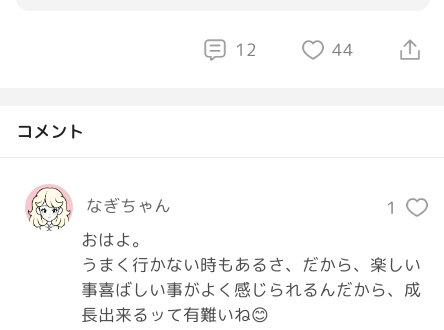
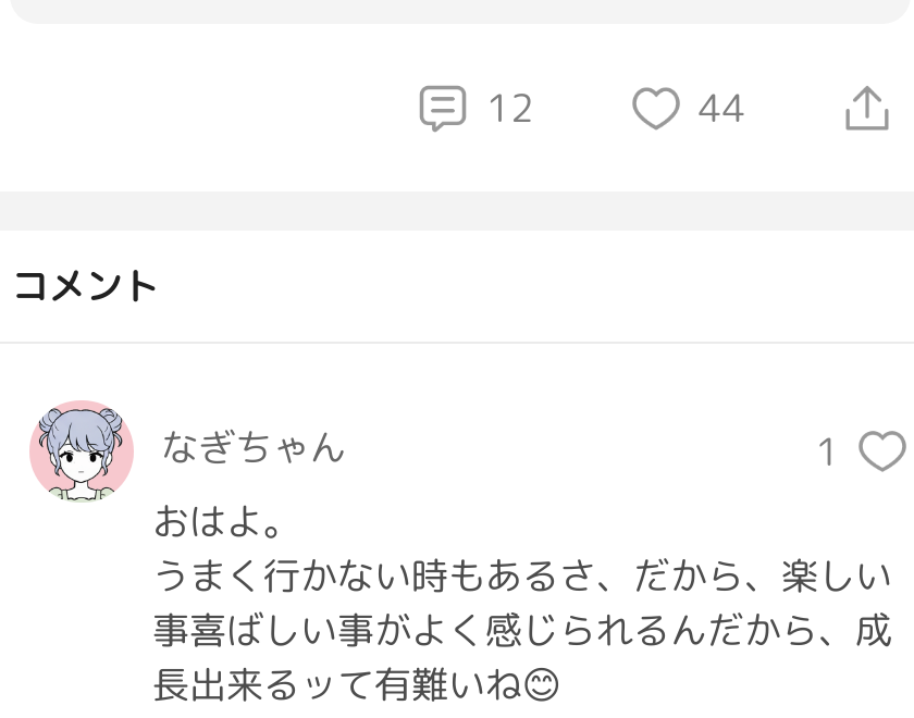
[27,188,72,231] [image] -> [36,407,132,503] [image]

